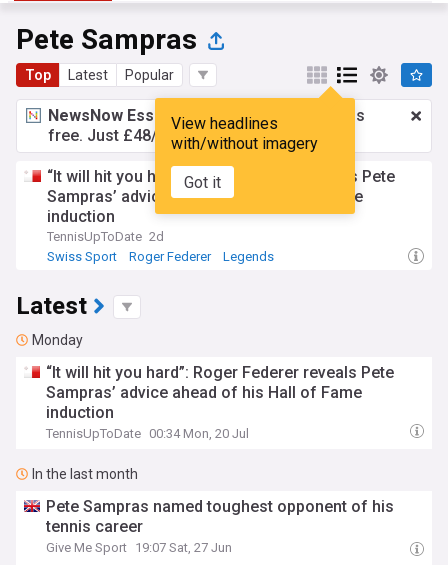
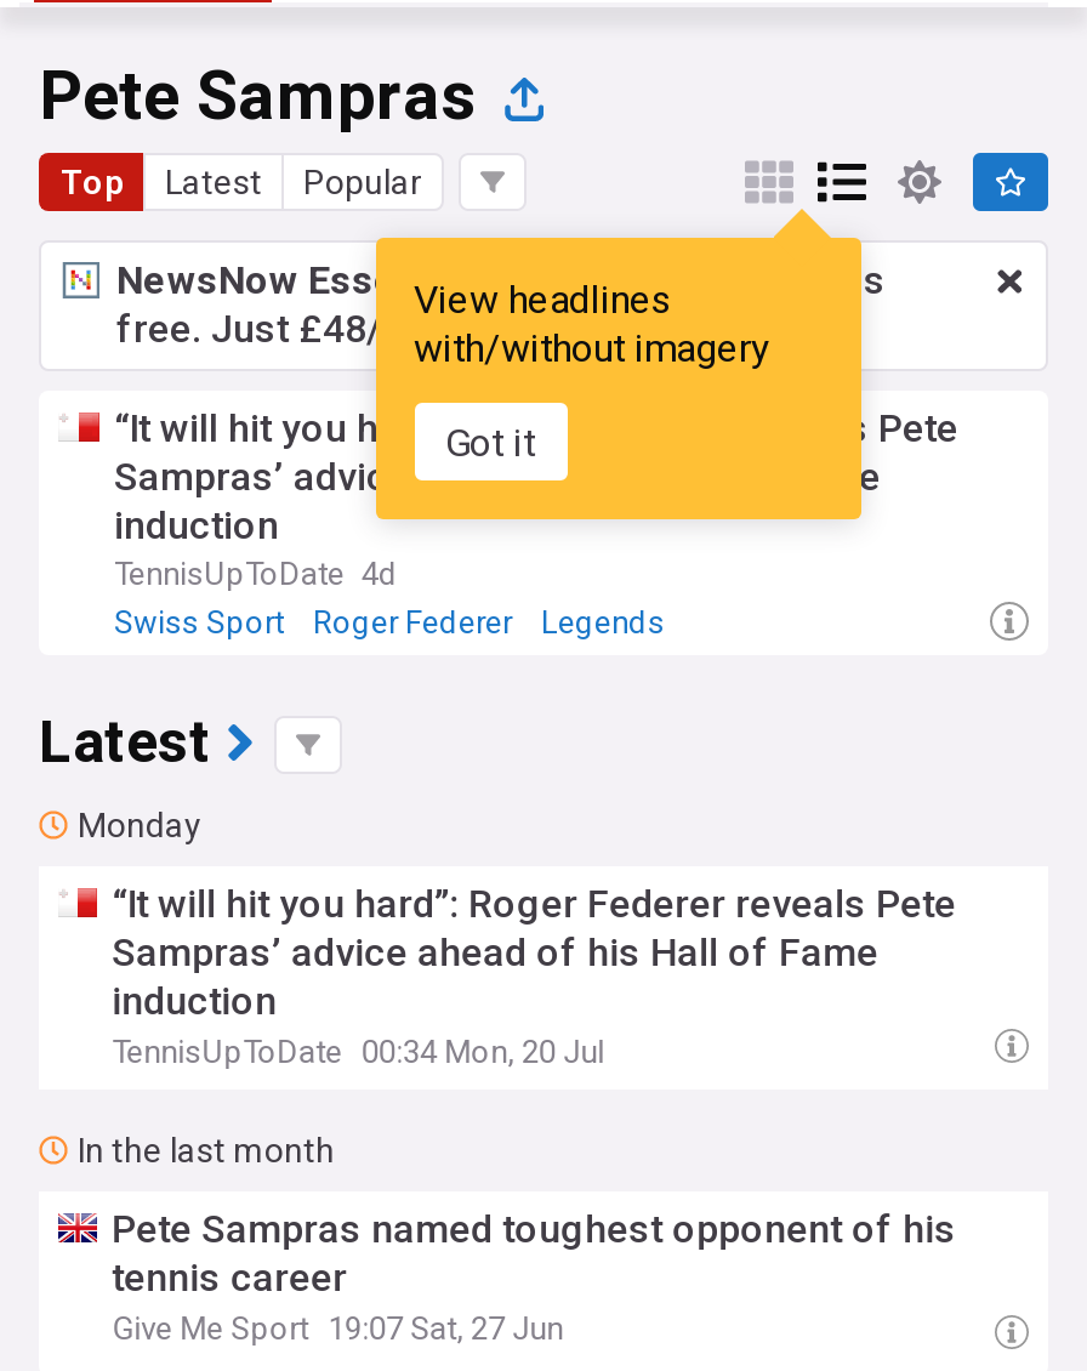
[47,229,164,244] TennisUpToDate 2d -> [114,556,398,592] TennisUpToDate 4d

